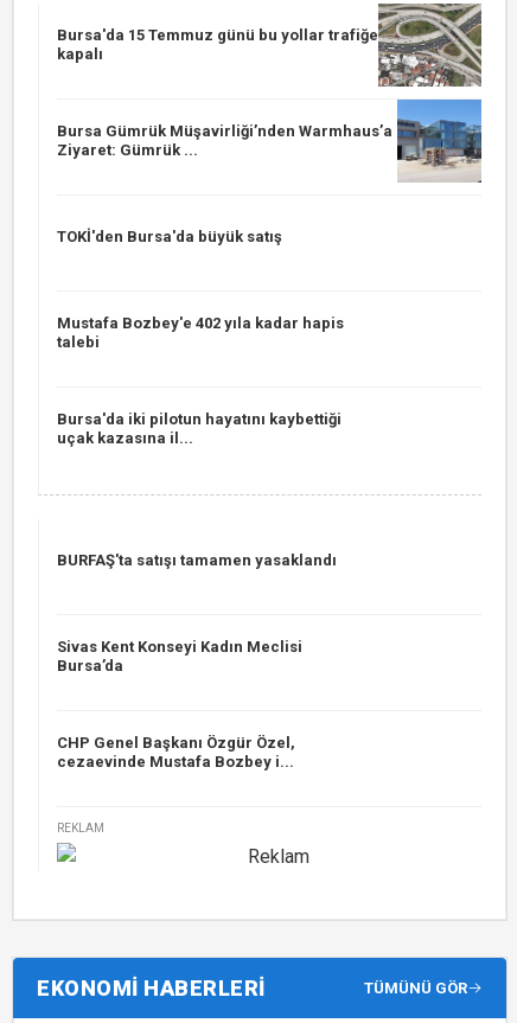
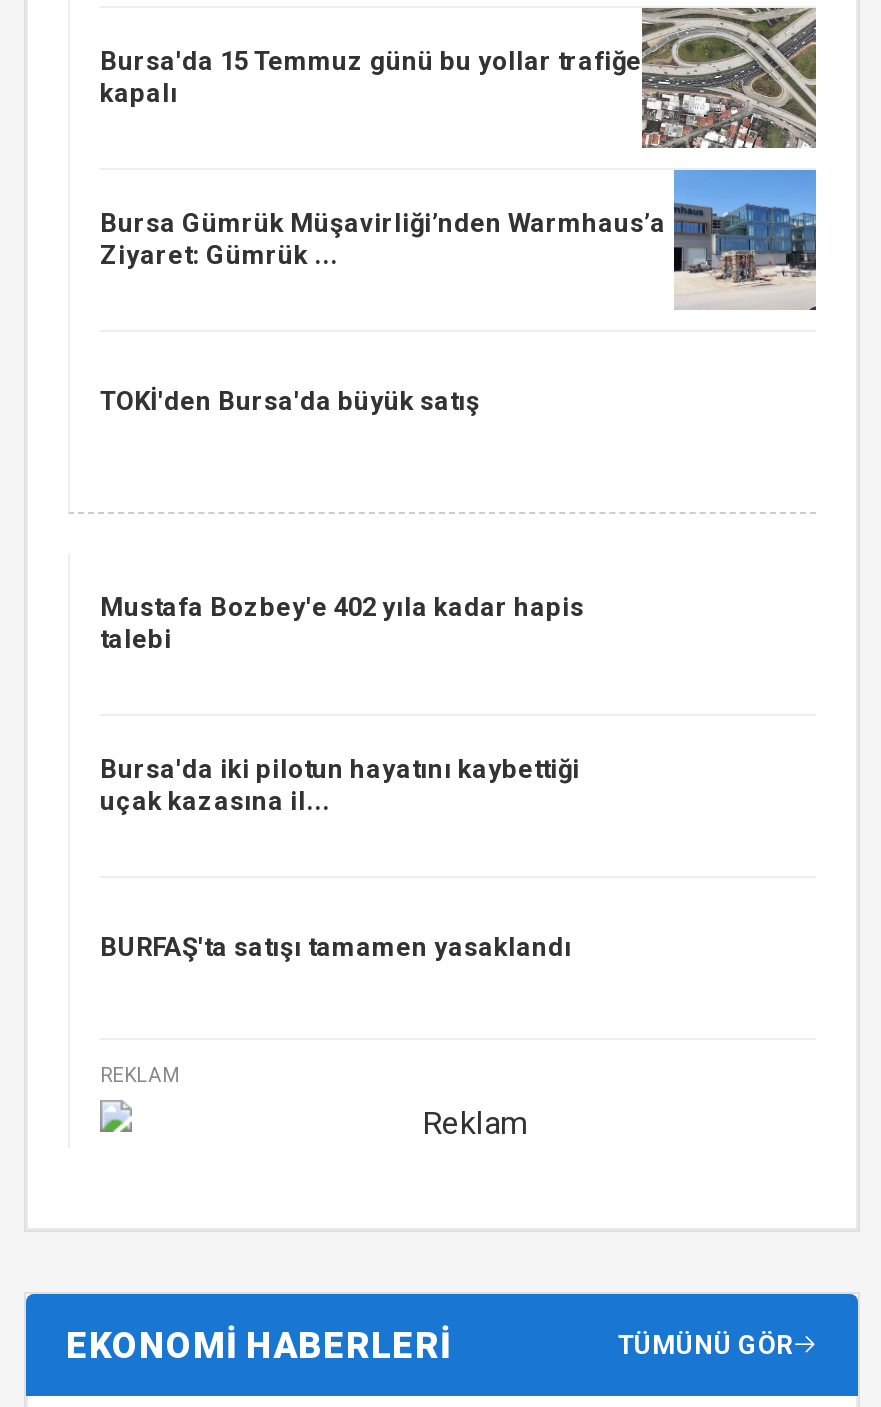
moved [57,314,344,447] -> [100,592,584,816]: Mustafa Bozbey'e 402 yıla kadar hapis | talebi | Bursa'da iki pilotun hayatını kaybettiği | uçak kazasına il...
[57,638,302,674] Sivas Kent Konseyi Kadın Meclisi | Bursa’da -> none
[57,734,295,771] CHP Genel Başkanı Özgür Özel, | cezaevinde Mustafa Bozbey i... -> none

